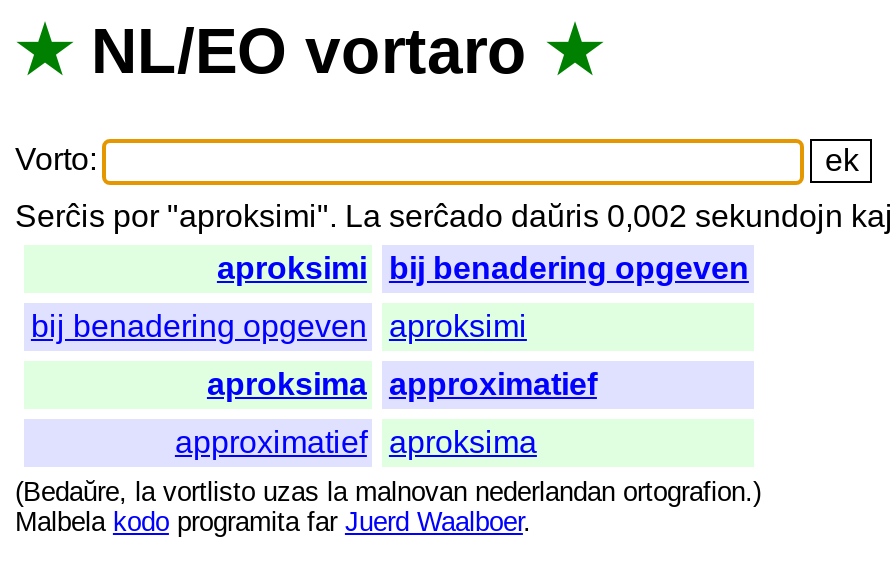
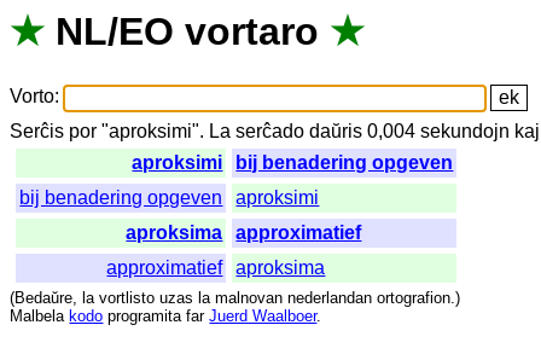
[15,200,893,234] Serĉis por "aproksimi". La serĉado daŭris 0,002 sekundojn kaj -> [10,121,540,142] Serĉis por "aproksimi". La serĉado daŭris 0,004 sekundojn kaj

